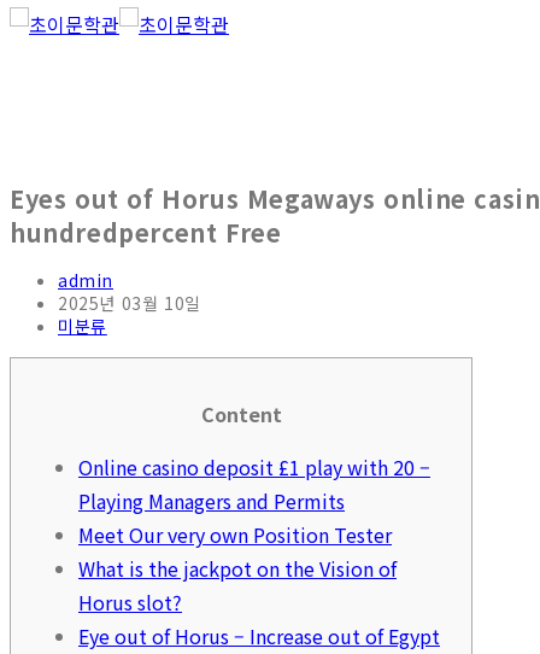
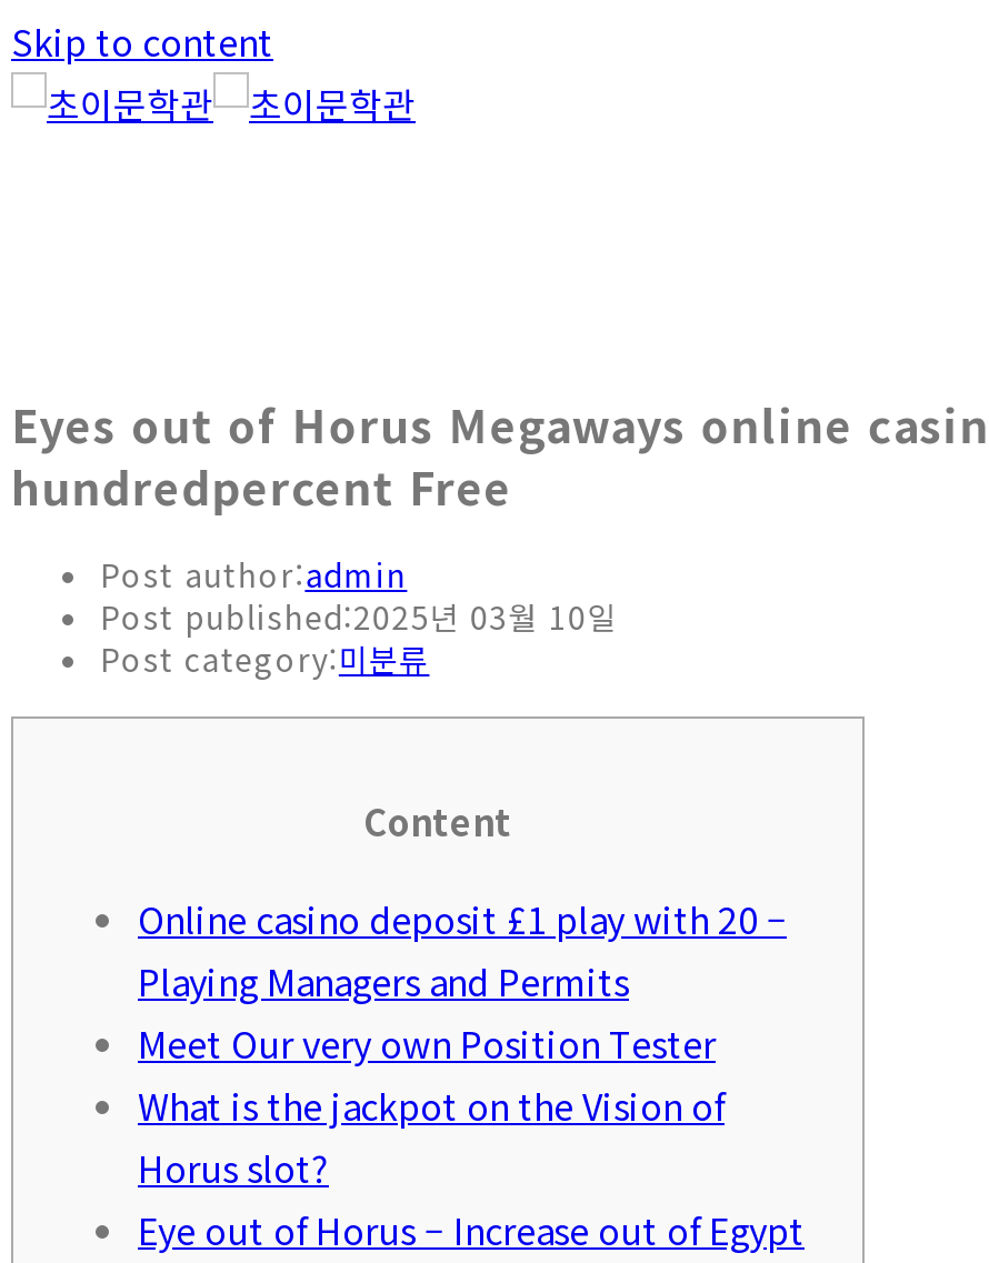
none -> [11,14,273,68] Skip to content
[58,268,201,338] admin | 2025년 03월 10일 | 미분류 -> [100,553,617,681] Post author:admin | Post published:2025년 03월 10일 | Post category:미분류

